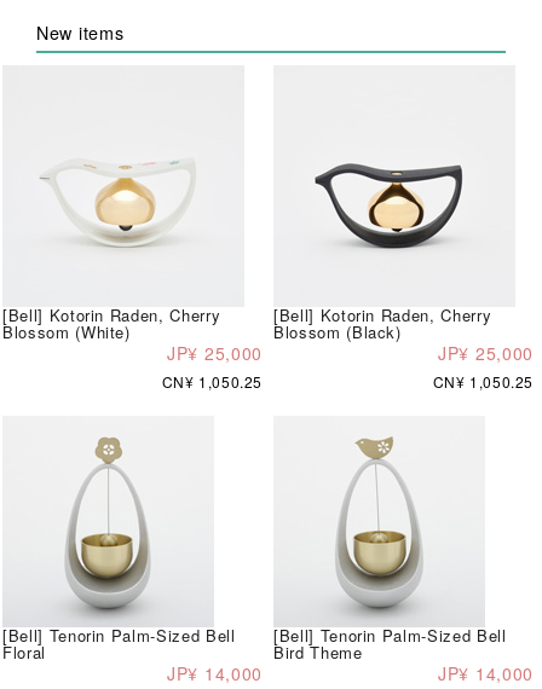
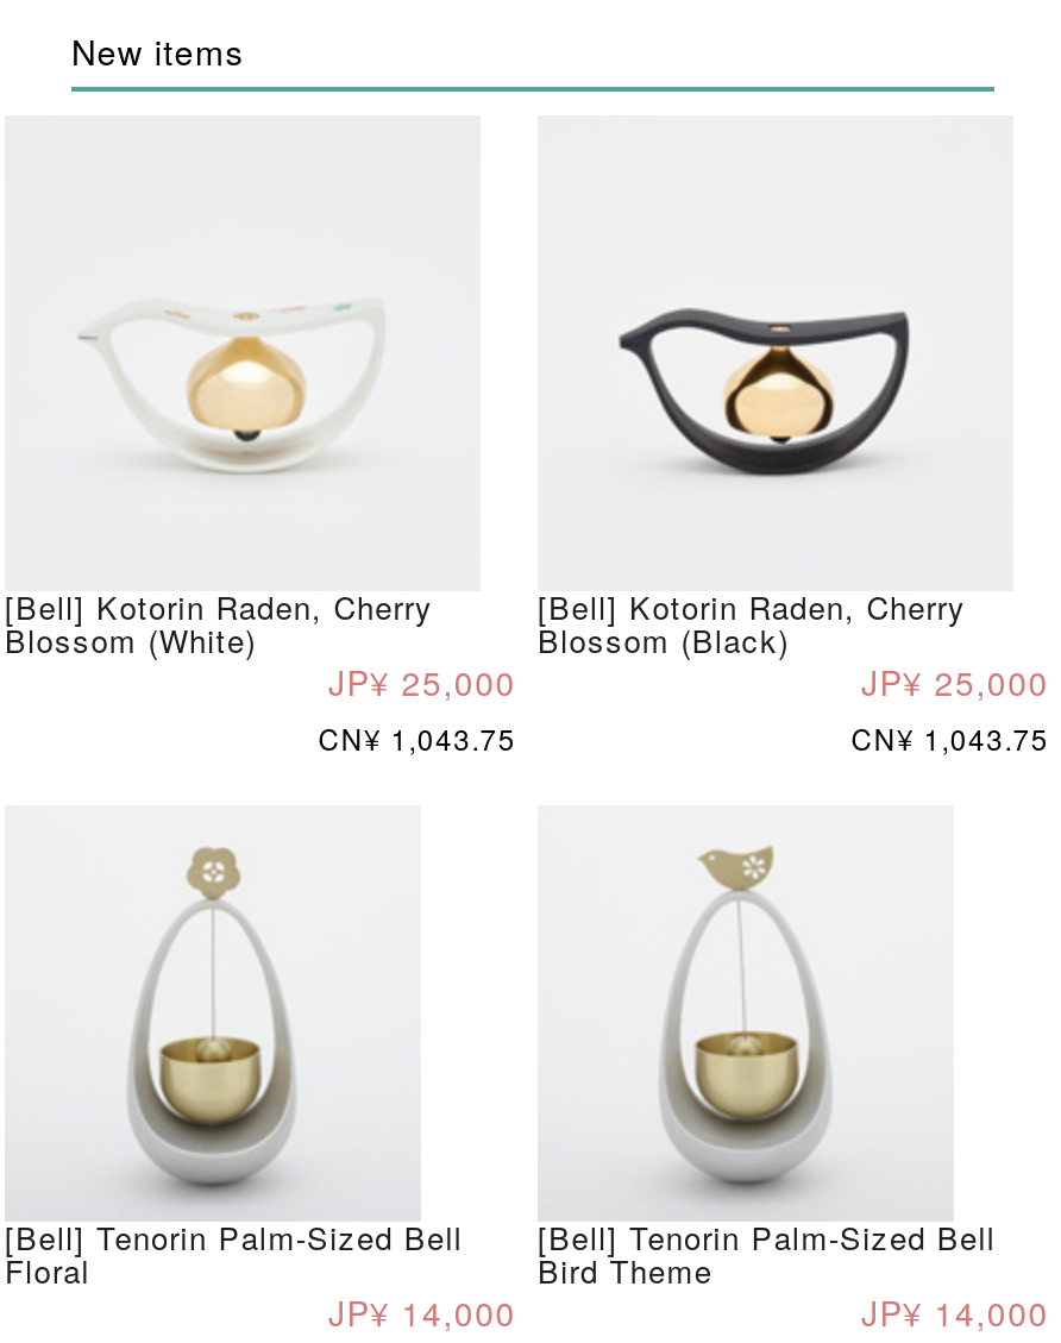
[162,371,263,391] CN¥ 1,050.25 -> [318,717,516,757] CN¥ 1,043.75
[433,371,534,391] CN¥ 1,050.25 -> [851,717,1049,757] CN¥ 1,043.75

